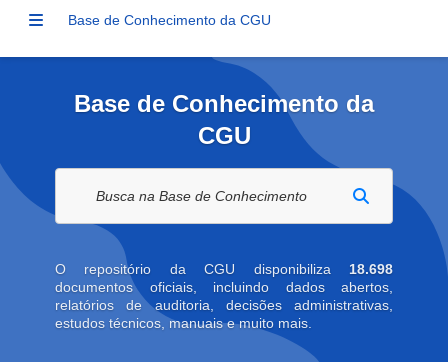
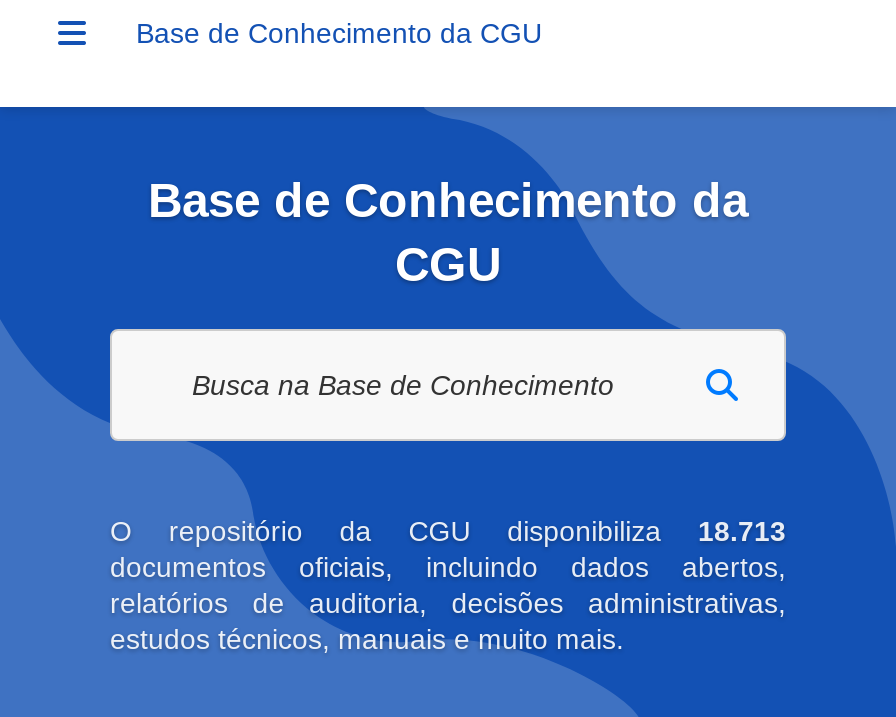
[55,261,393,277] O repositório da CGU disponibiliza 18.698 -> [110,515,786,547] O repositório da CGU disponibiliza 18.713

